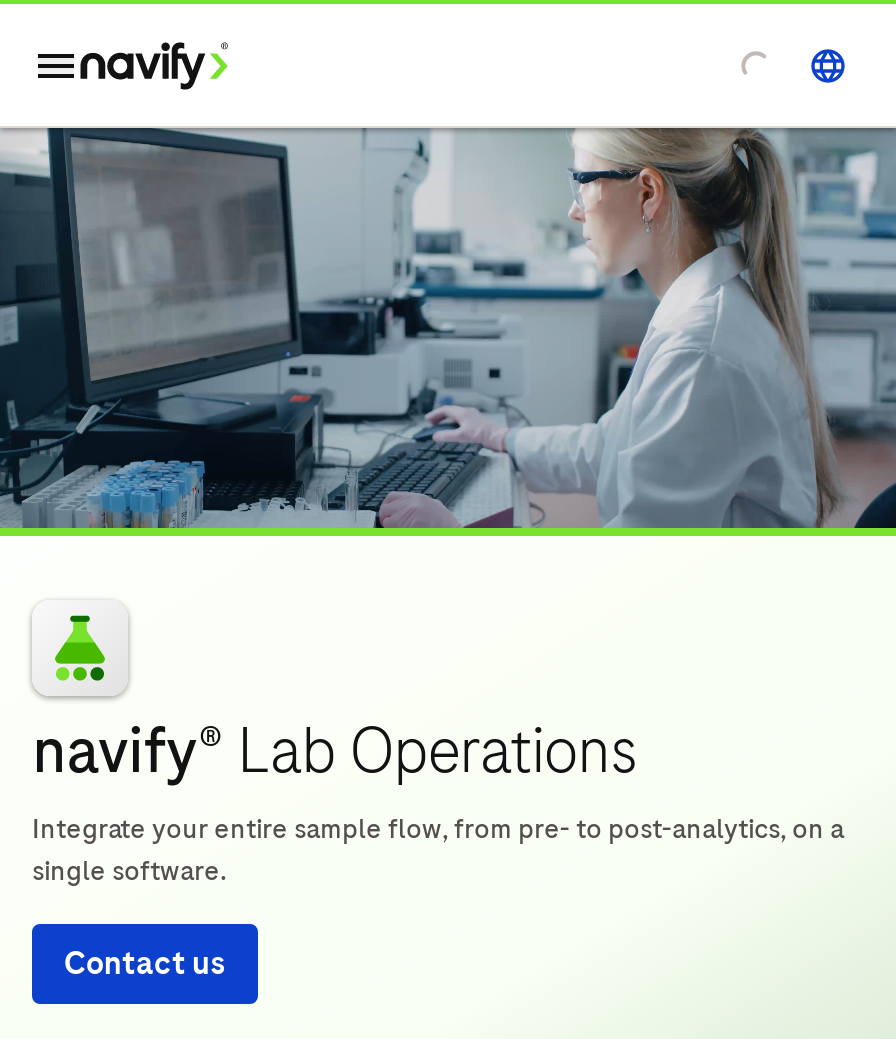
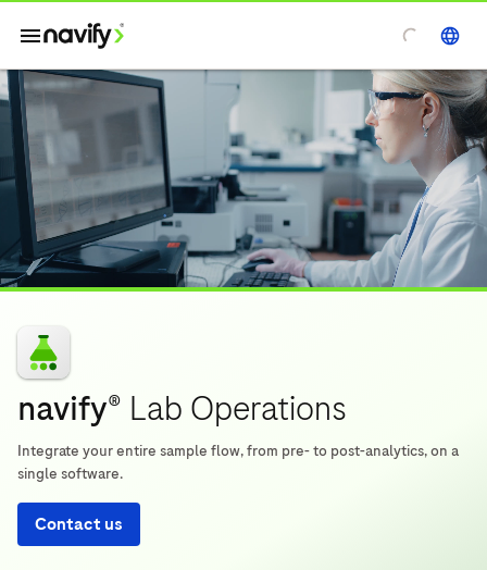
[6,128,890,530] [image] -> [3,70,484,288] [image]

